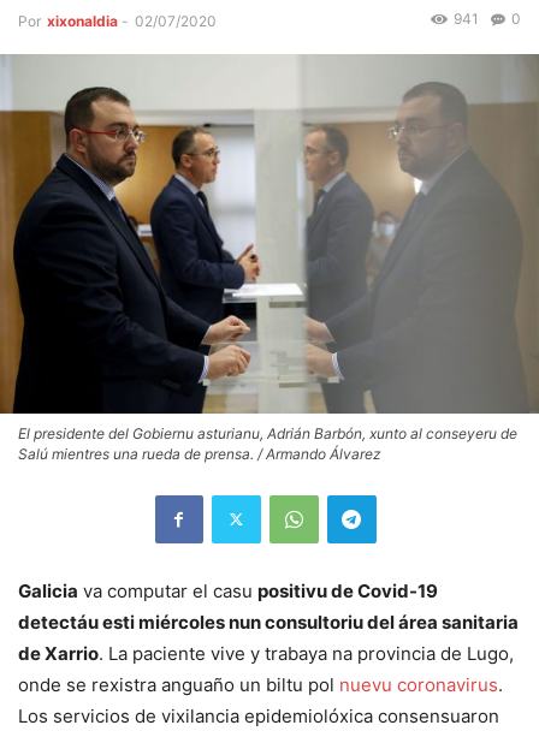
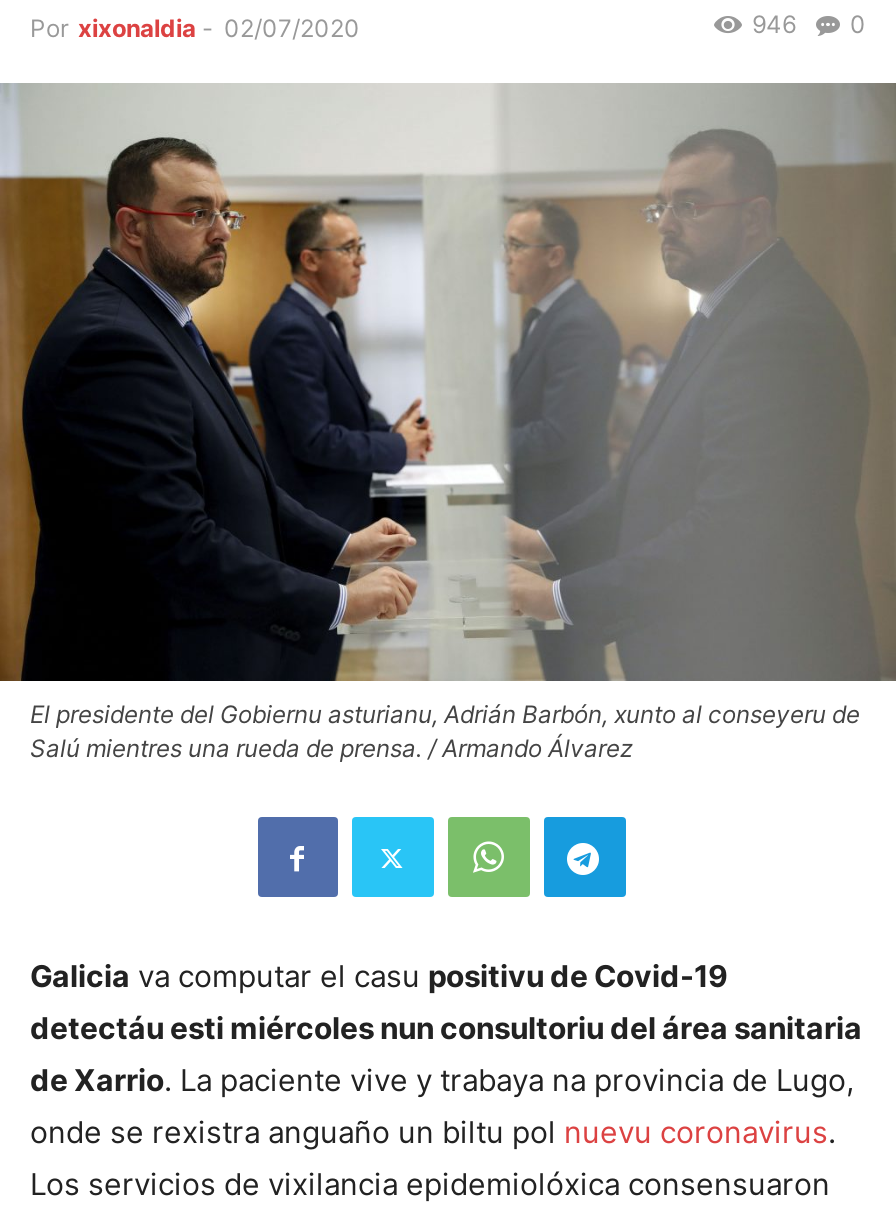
[454,10,521,28] 941 0 -> [752,9,866,39] 946 0

